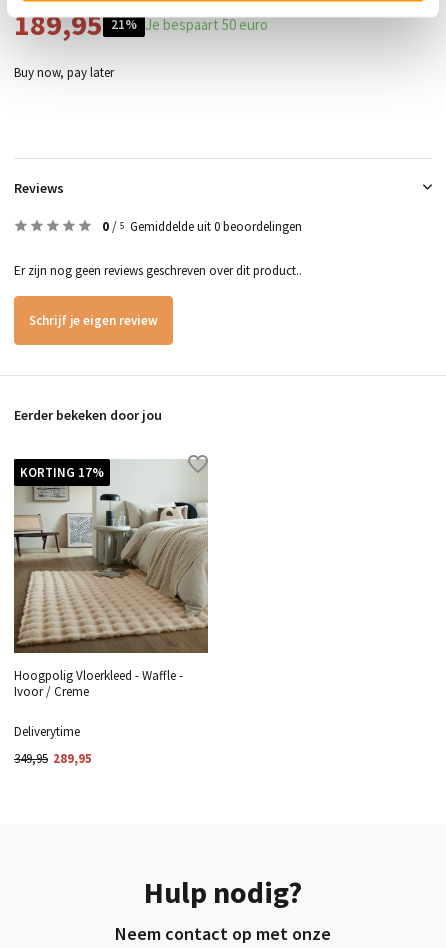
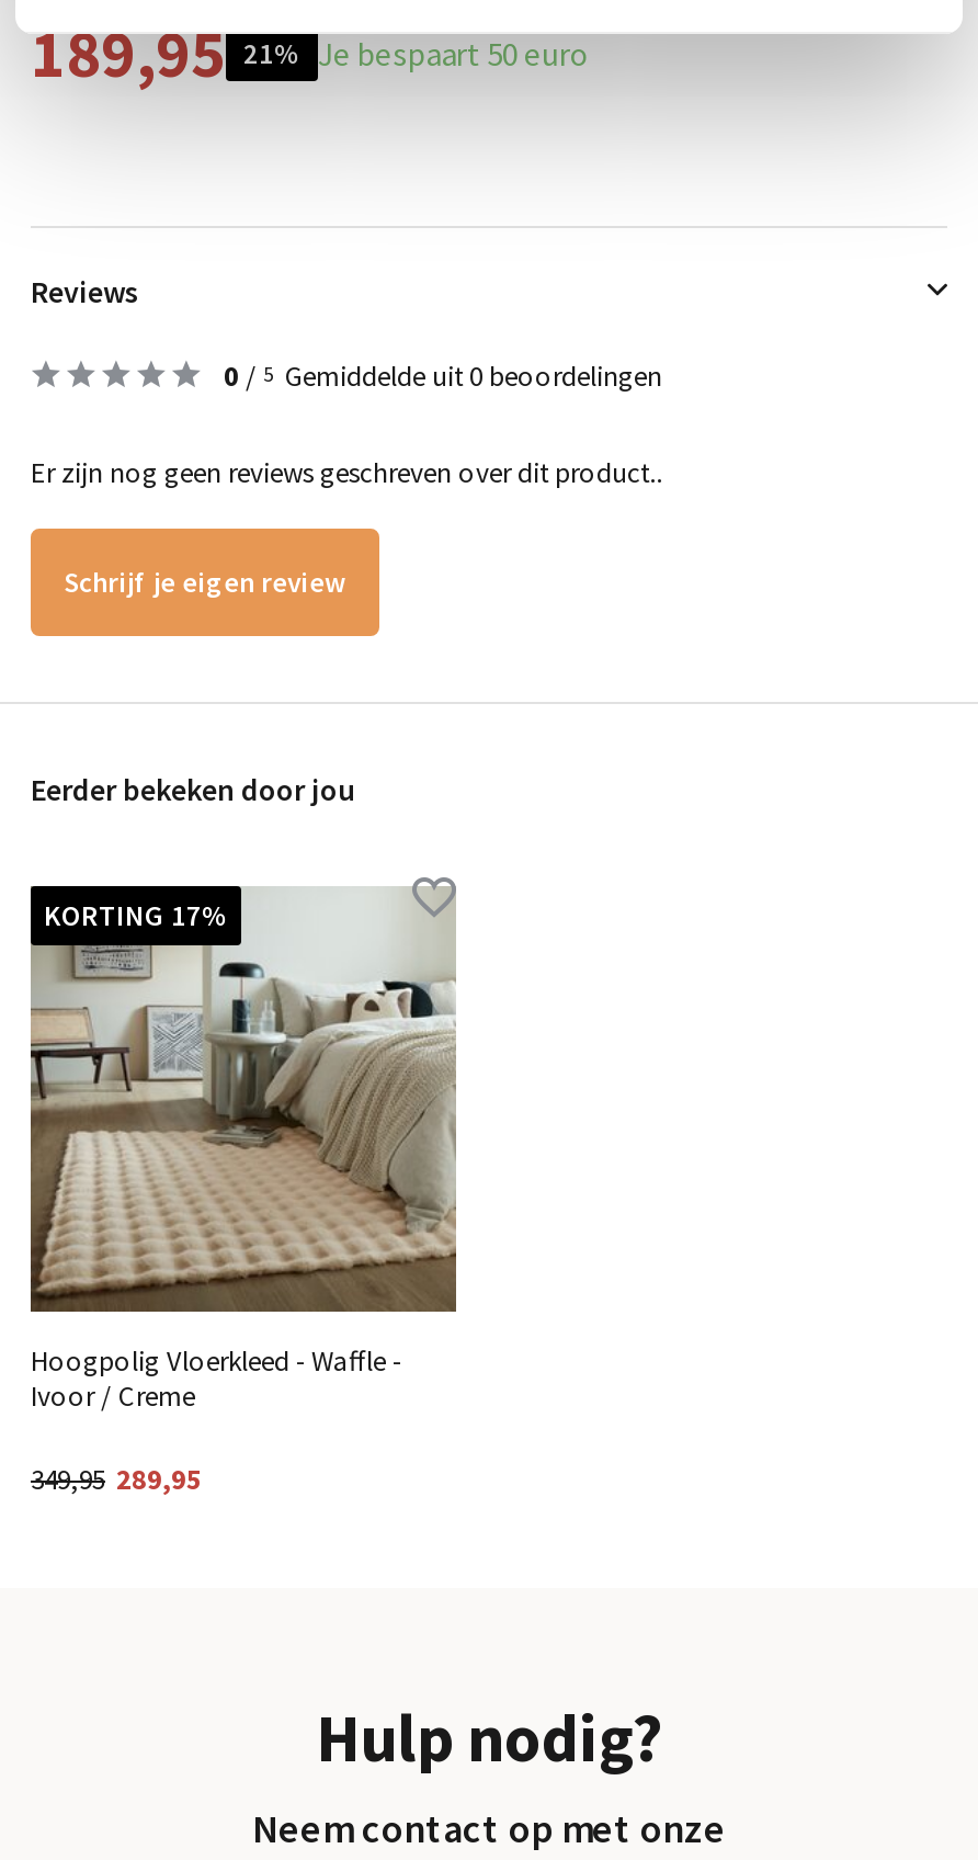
[14,64,114,81] Buy now, pay later -> none
[14,723,80,740] Deliverytime -> none

